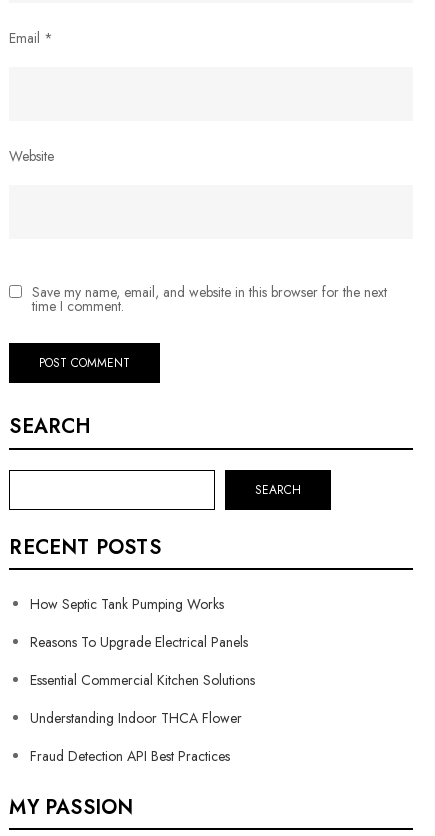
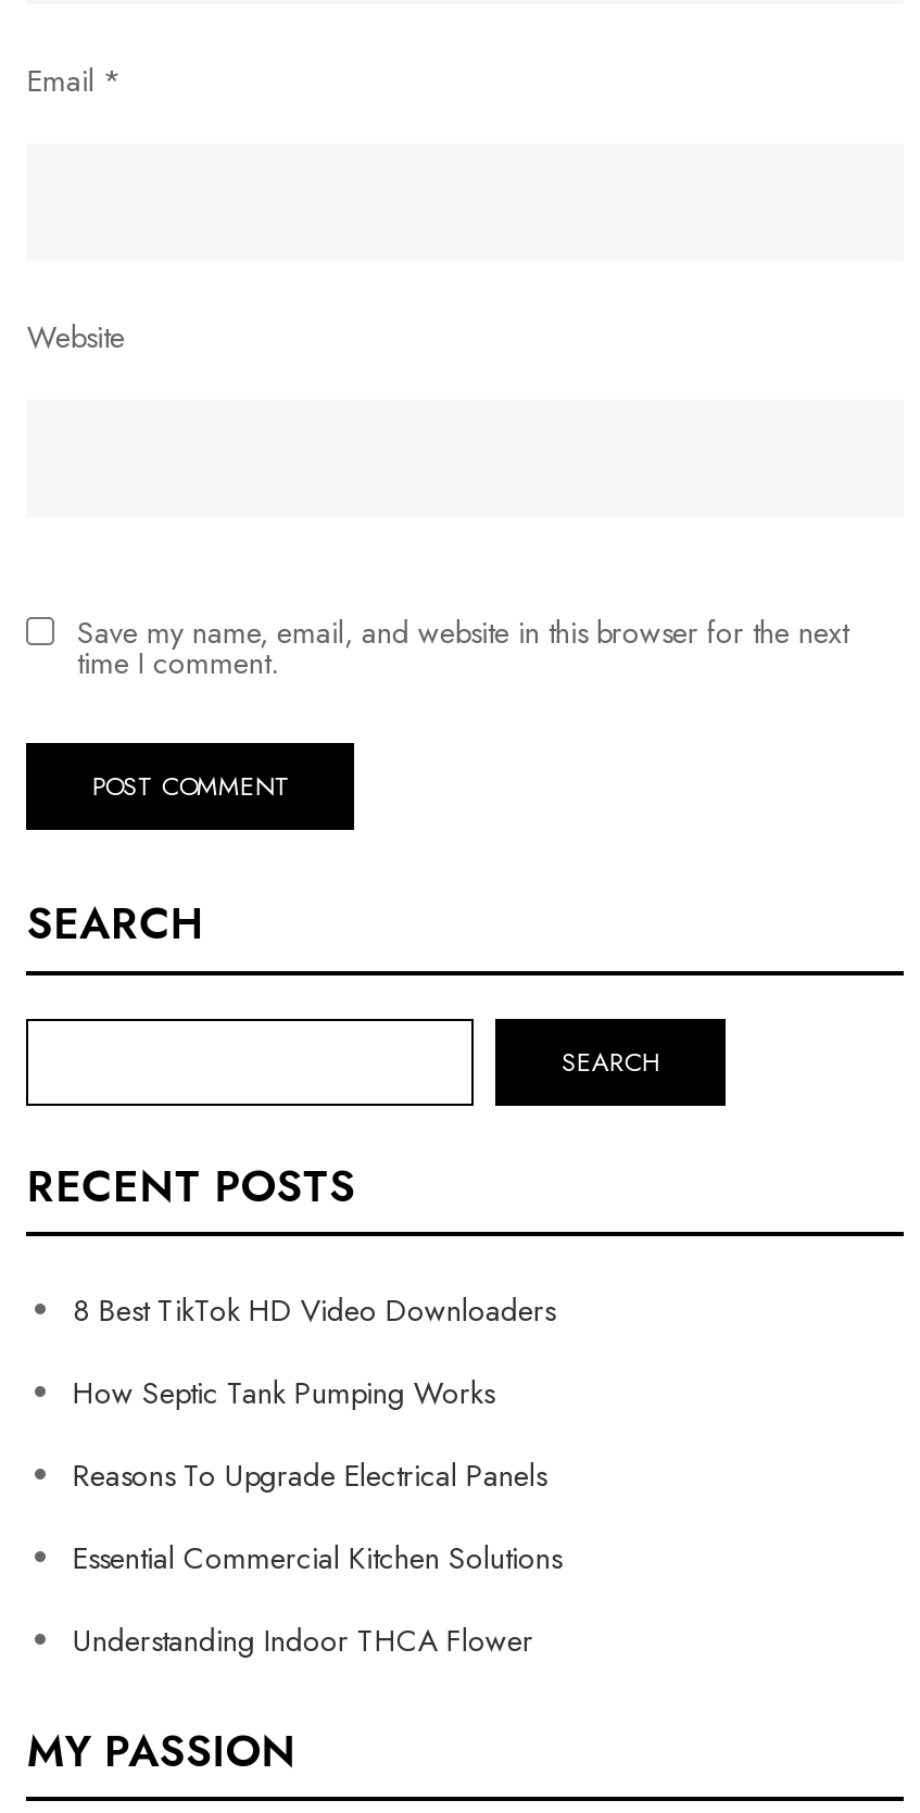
none -> [73,1288,555,1332] 8 Best TikTok HD Video Downloaders
moved [30,594,255,728] -> [73,1371,561,1662]: How Septic Tank Pumping Works | Reasons To Upgrade Electrical Panels | Essential Commercial Kitchen Solutions | Understanding Indoor THCA Flower
[30,746,230,766] Fraud Detection API Best Practices -> none

